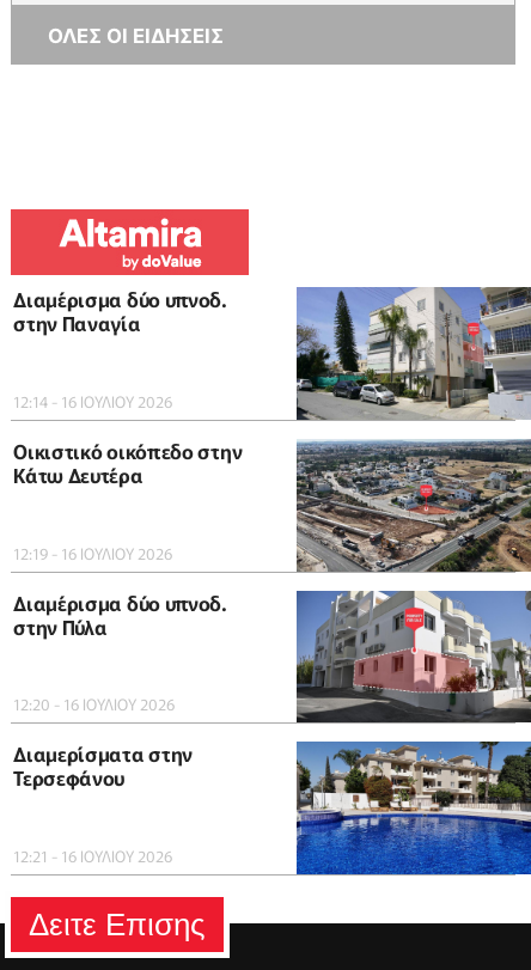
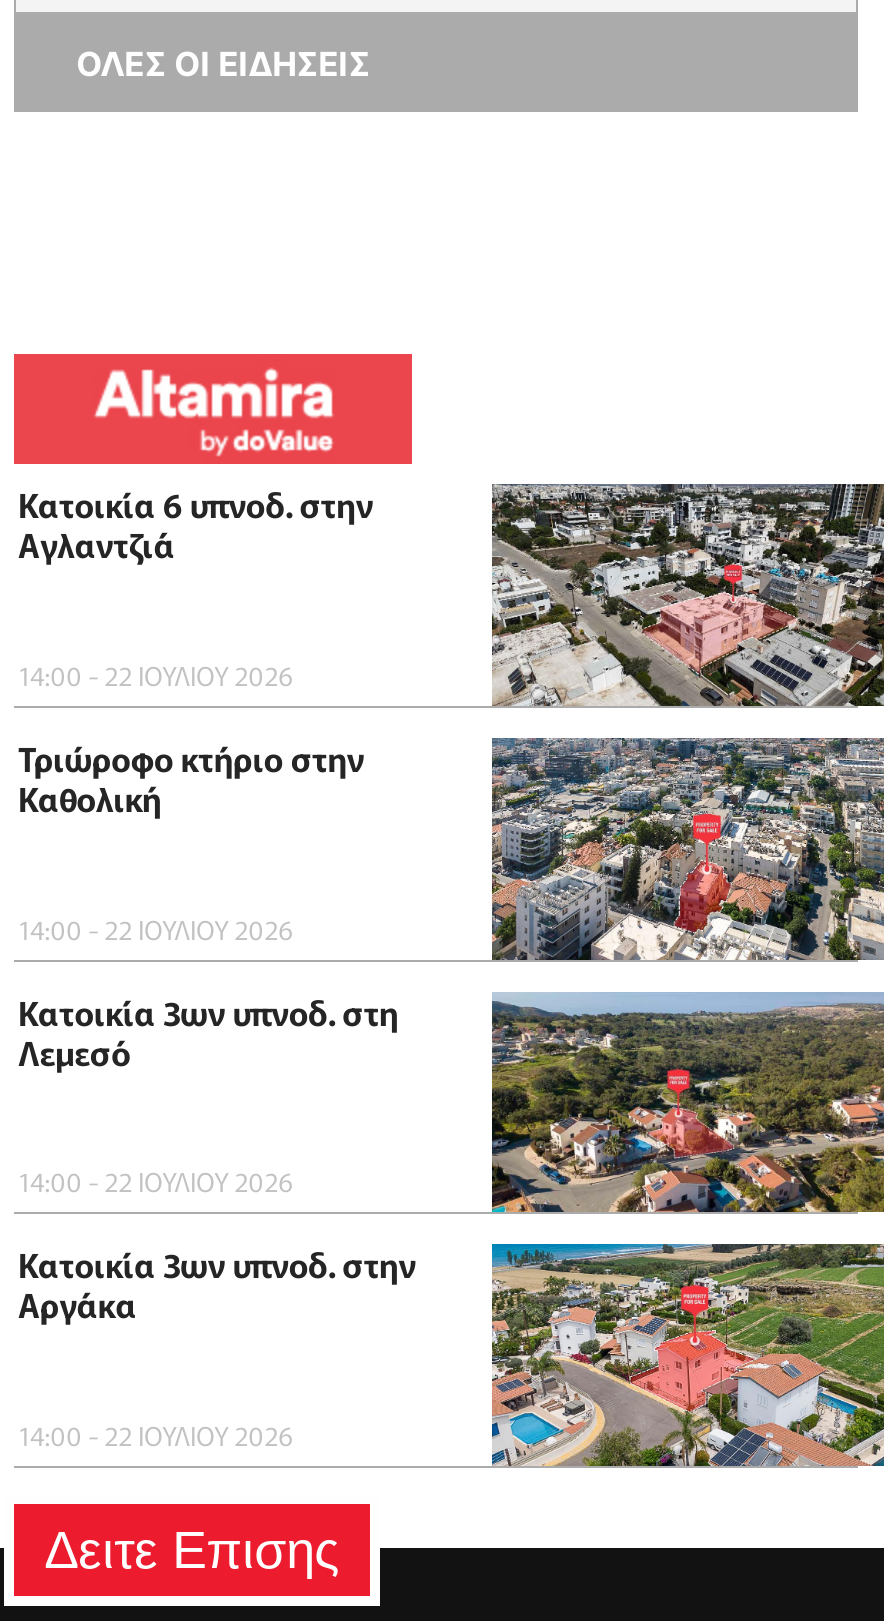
[13,284,226,337] Διαμέρισμα δύο υπνοδ. | στην Παναγία -> [18,479,373,567] Κατοικία 6 υπνοδ. στην | Αγλαντζιά
[295,286,527,421] [image] -> [490,482,878,708] [image]
[13,389,172,412] 12:14 - 16 ΙΟΥΛΙΟΥ 2026 -> [18,655,292,693] 14:00 - 22 ΙΟΥΛΙΟΥ 2026
[13,436,242,489] Οικιστικό οικόπεδο στην | Κάτω Δευτέρα -> [18,733,364,821] Τριώροφο κτήριο στην | Καθολική
[297,439,527,573] [image] -> [492,738,878,962] [image]
[13,541,172,564] 12:19 - 16 ΙΟΥΛΙΟΥ 2026 -> [18,909,292,947] 14:00 - 22 ΙΟΥΛΙΟΥ 2026
[13,588,226,640] Διαμέρισμα δύο υπνοδ. | στην Πύλα -> [18,987,398,1075] Κατοικία 3ων υπνοδ. στη | Λεμεσό
[295,591,527,724] [image] -> [490,992,878,1214] [image]
[13,693,175,716] 12:20 - 16 ΙΟΥΛΙΟΥ 2026 -> [18,1163,292,1201] 14:00 - 22 ΙΟΥΛΙΟΥ 2026
[13,740,193,792] Διαμερίσματα στην | Τερσεφάνου -> [18,1241,416,1329] Κατοικία 3ων υπνοδ. στην | Αργάκα
[295,740,527,876] [image] -> [490,1242,878,1468] [image]
[13,845,172,868] 12:21 - 16 ΙΟΥΛΙΟΥ 2026 -> [18,1417,292,1455] 14:00 - 22 ΙΟΥΛΙΟΥ 2026

